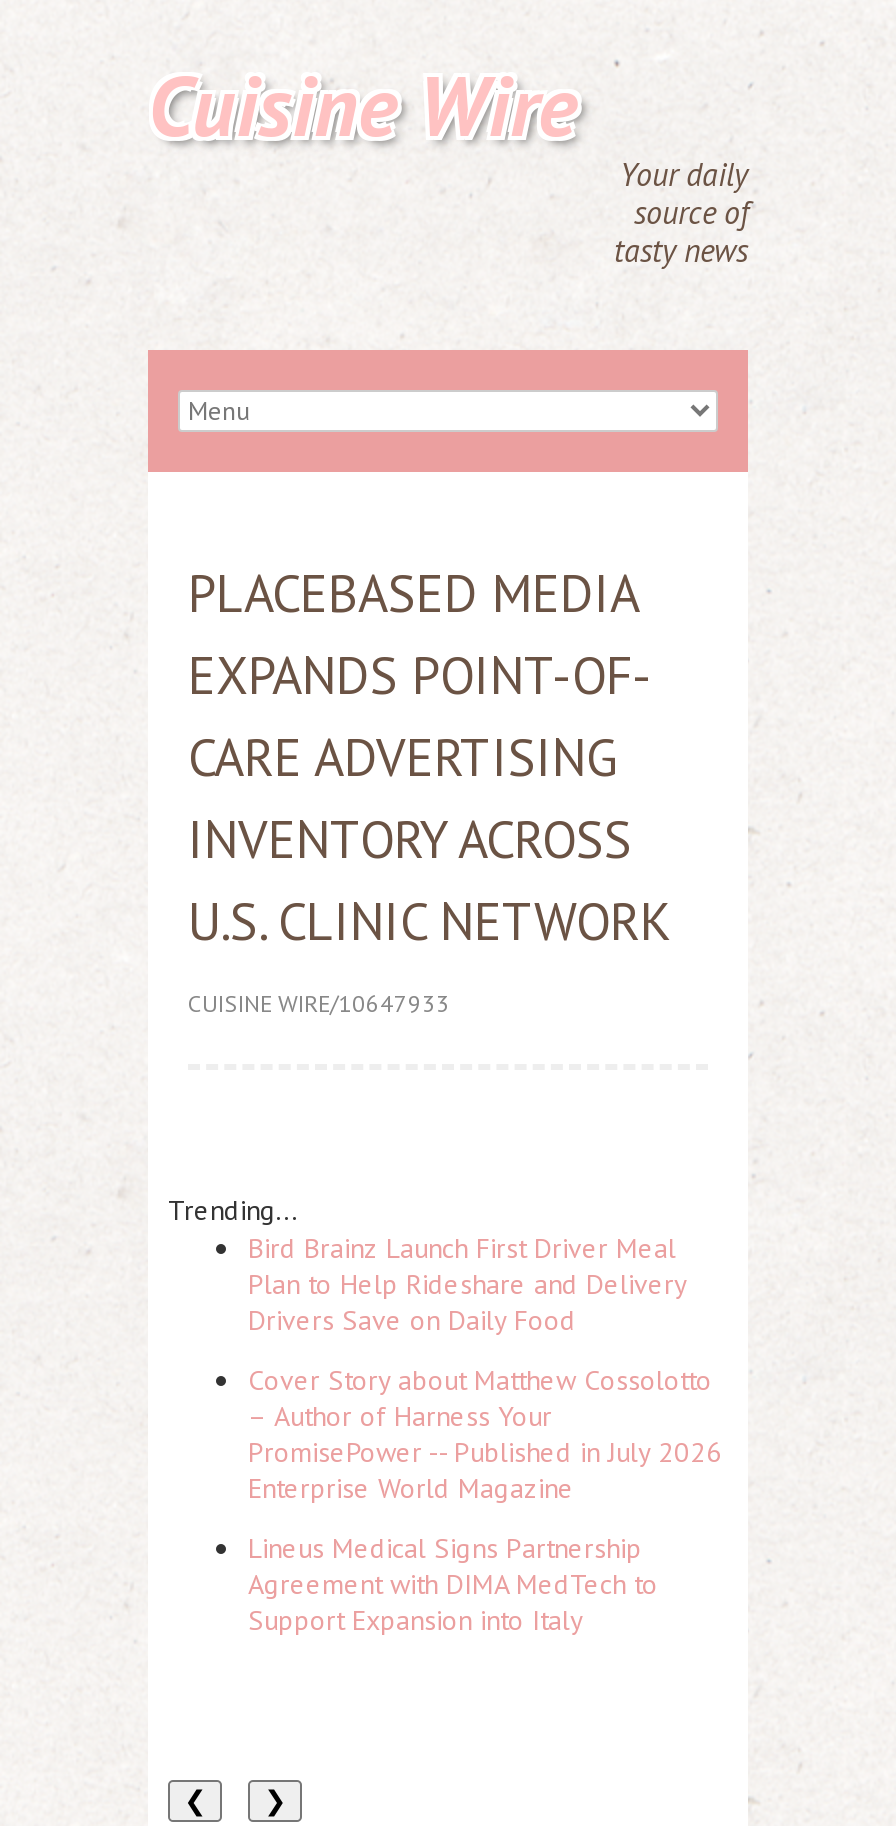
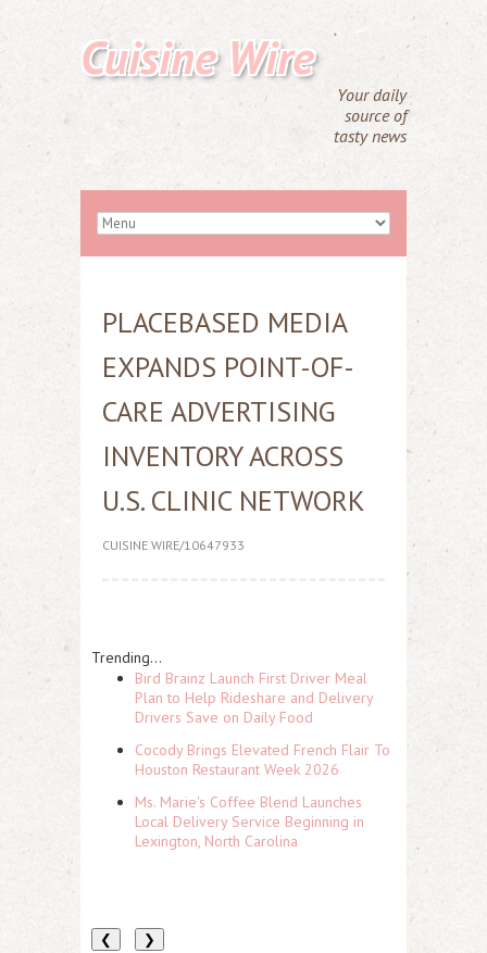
[248,1362,722,1506] Cover Story about Matthew Cossolotto | – Author of Harness Your | PromisePower -- Published in July 2026 | Enterprise World Magazine -> [135,740,390,779] Cocody Brings Elevated French Flair To | Houston Restaurant Week 2026
[248,1530,658,1638] Lineus Medical Signs Partnership | Agreement with DIMA MedTech to | Support Expansion into Italy -> [135,792,364,851] Ms. Marie's Coffee Blend Launches | Local Delivery Service Beginning in | Lexington, North Carolina

